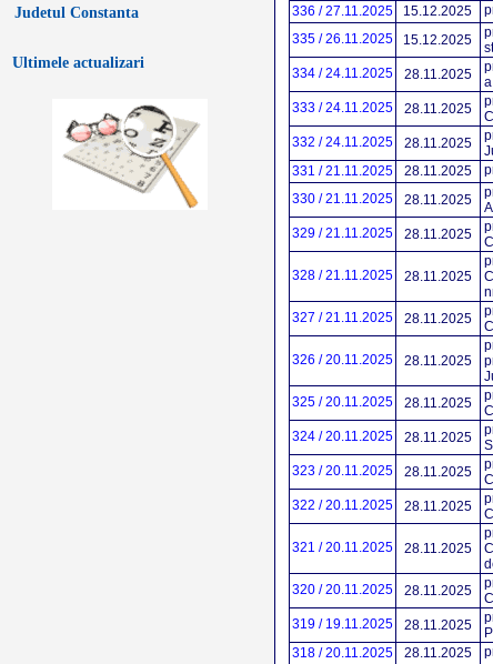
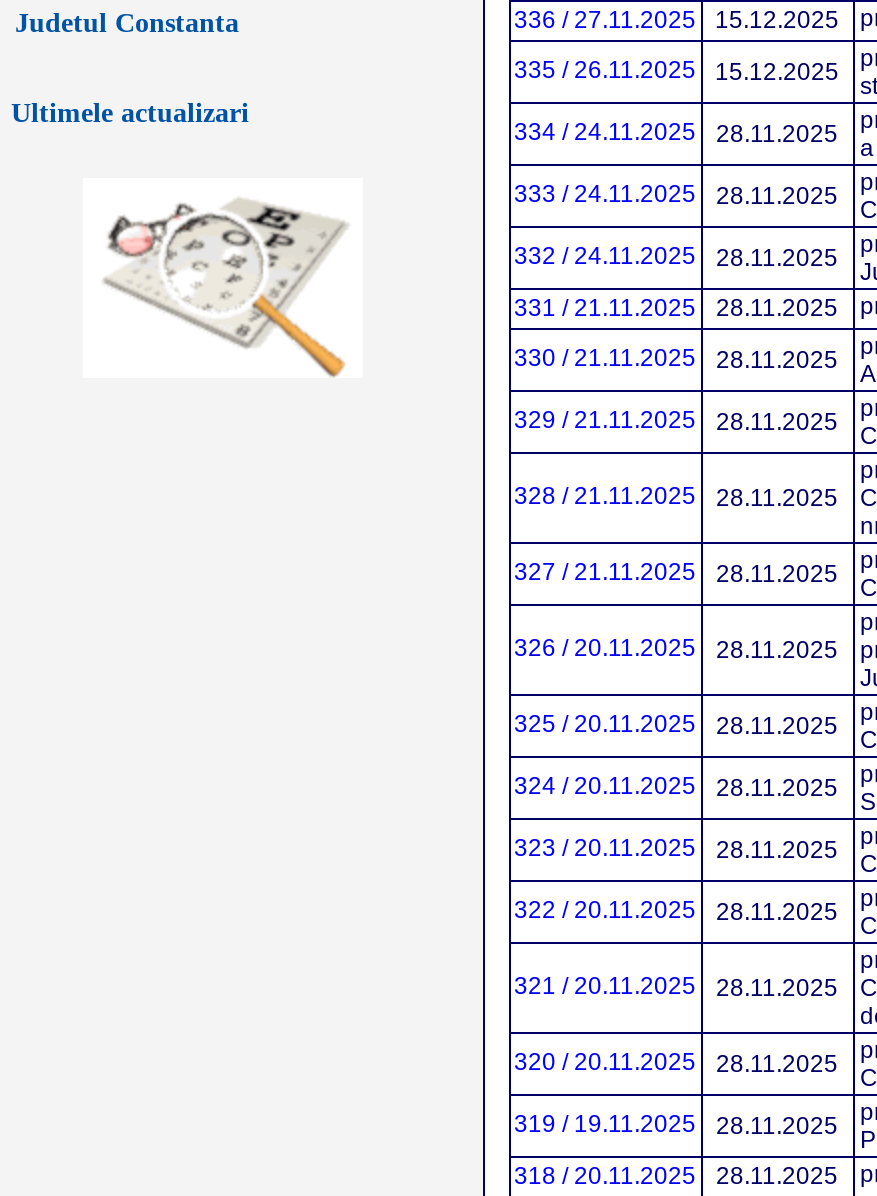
[93,103,199,207] [image] -> [159,188,339,374] [image]

